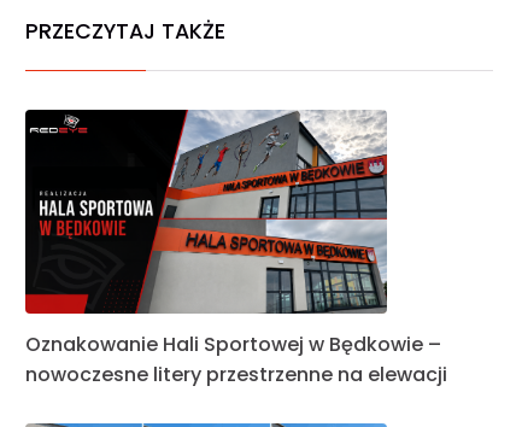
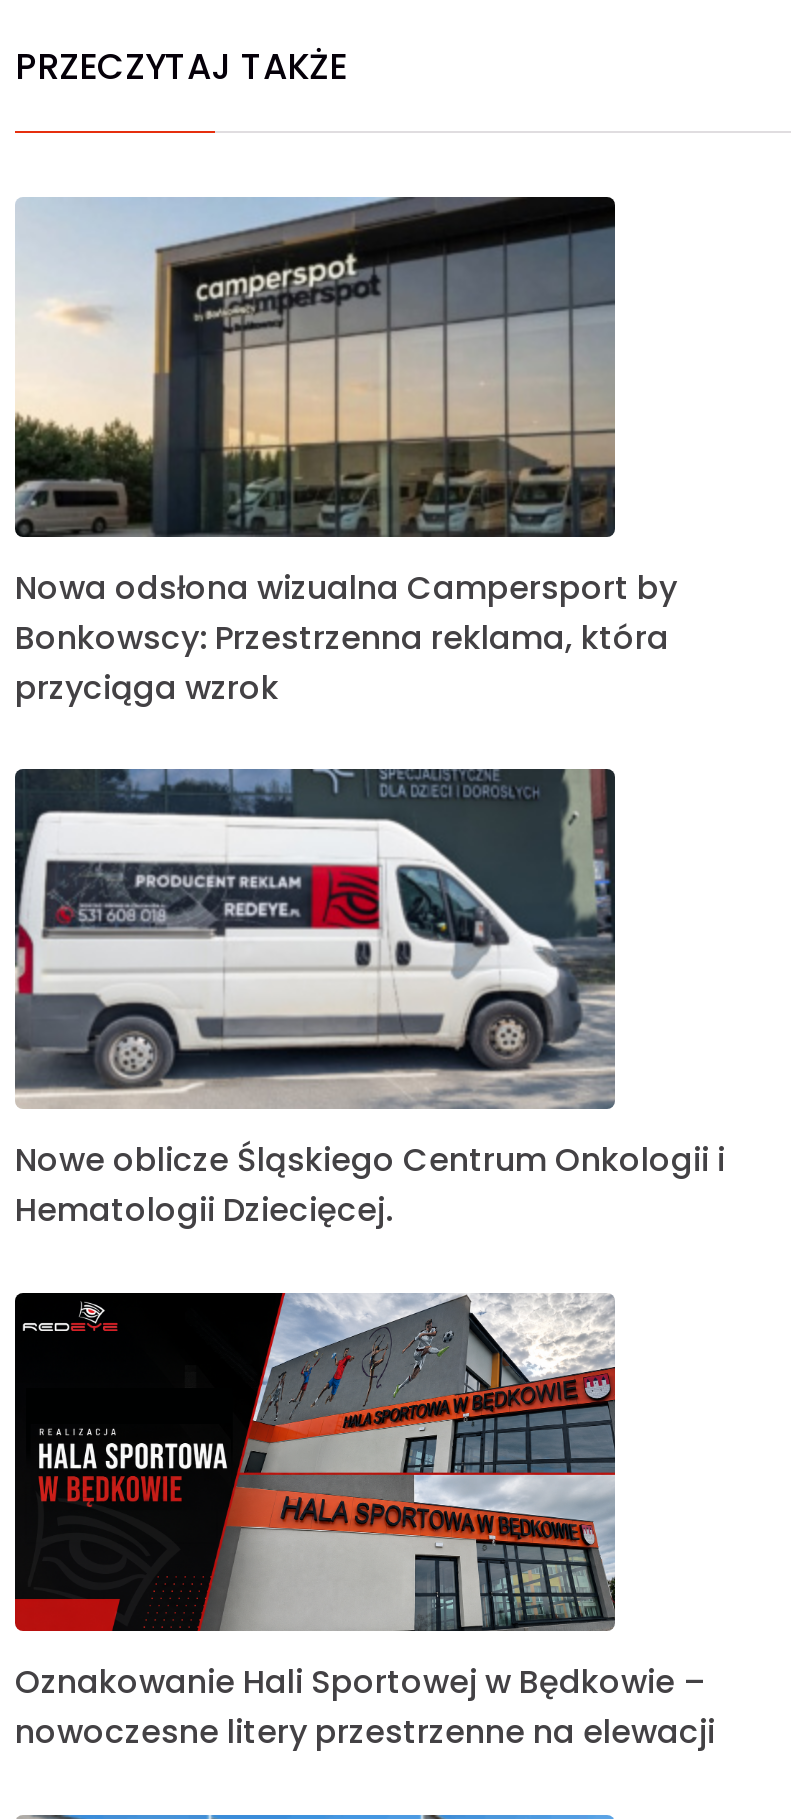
none -> [13,195,677,710] [image] | Nowa odsłona wizualna Campersport by | Bonkowscy: Przestrzenna reklama, która | przyciąga wzrok
none -> [13,767,725,1234] [image] | Nowe oblicze Śląskiego Centrum Onkologii i | Hematologii Dziecięcej.

